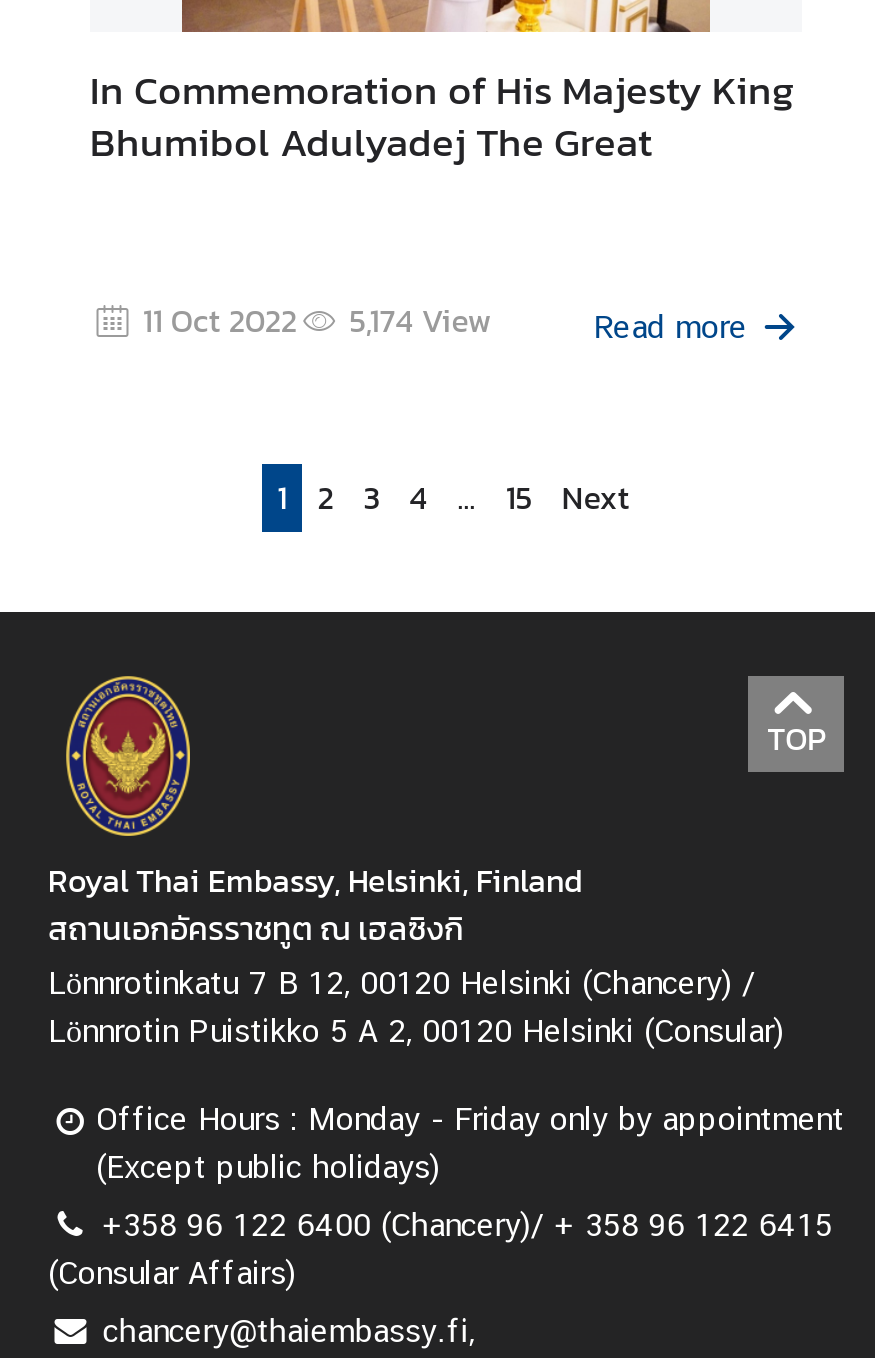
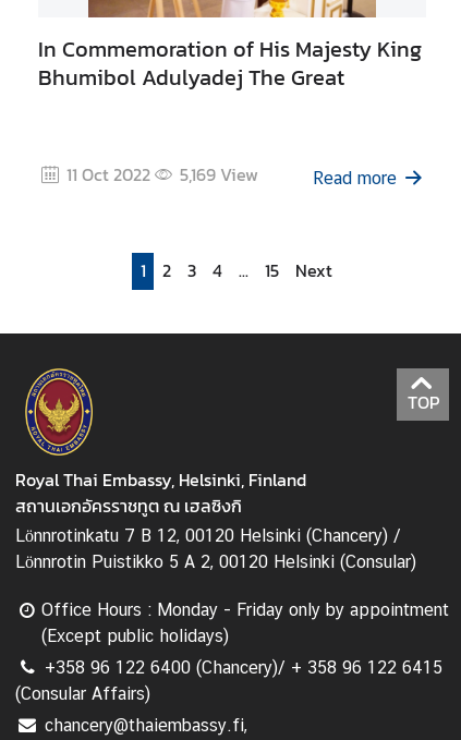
[143,295,492,343] 11 Oct 2022 5,174 View -> [67,161,258,187] 11 Oct 2022 5,169 View

